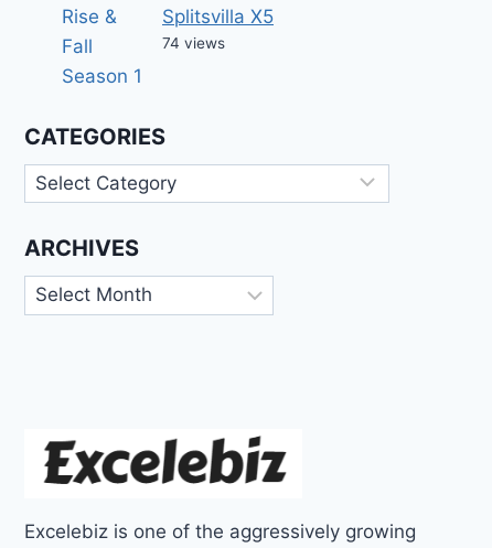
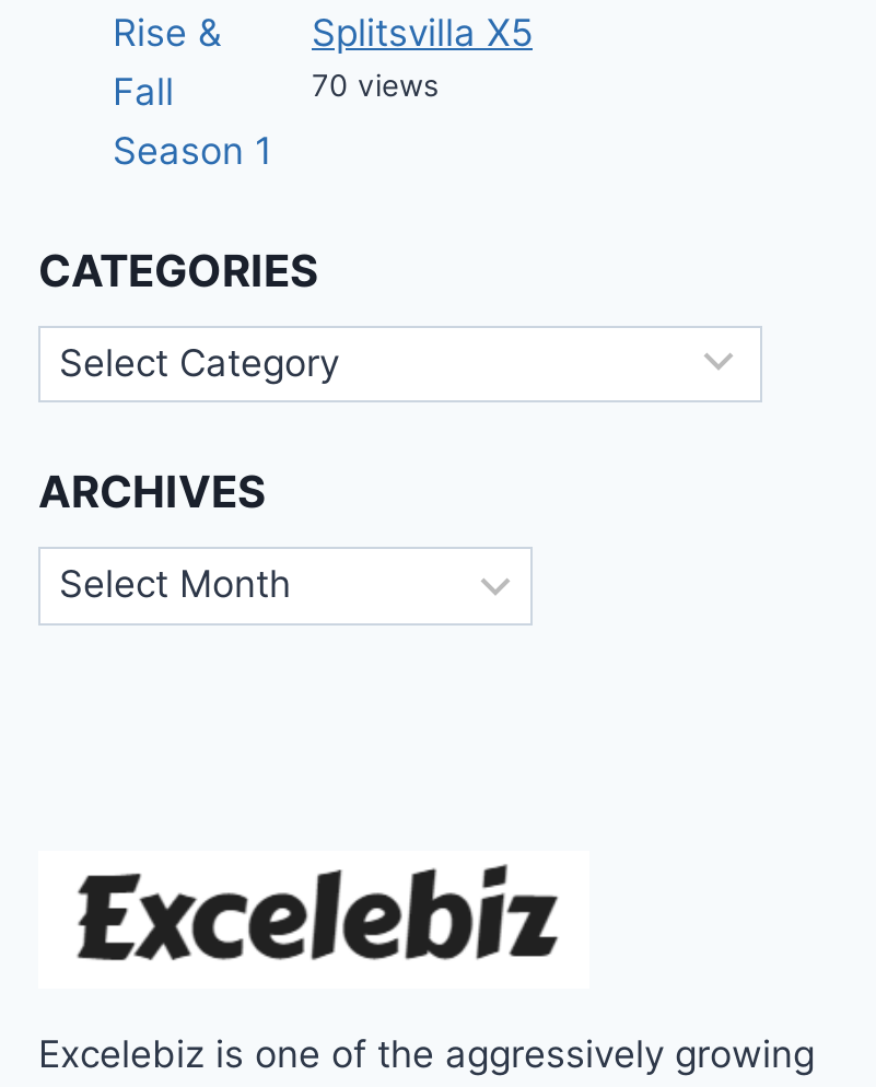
[162,34,225,52] 74 views -> [312,68,439,103] 70 views

